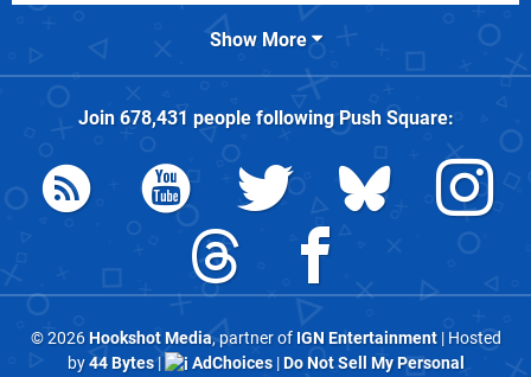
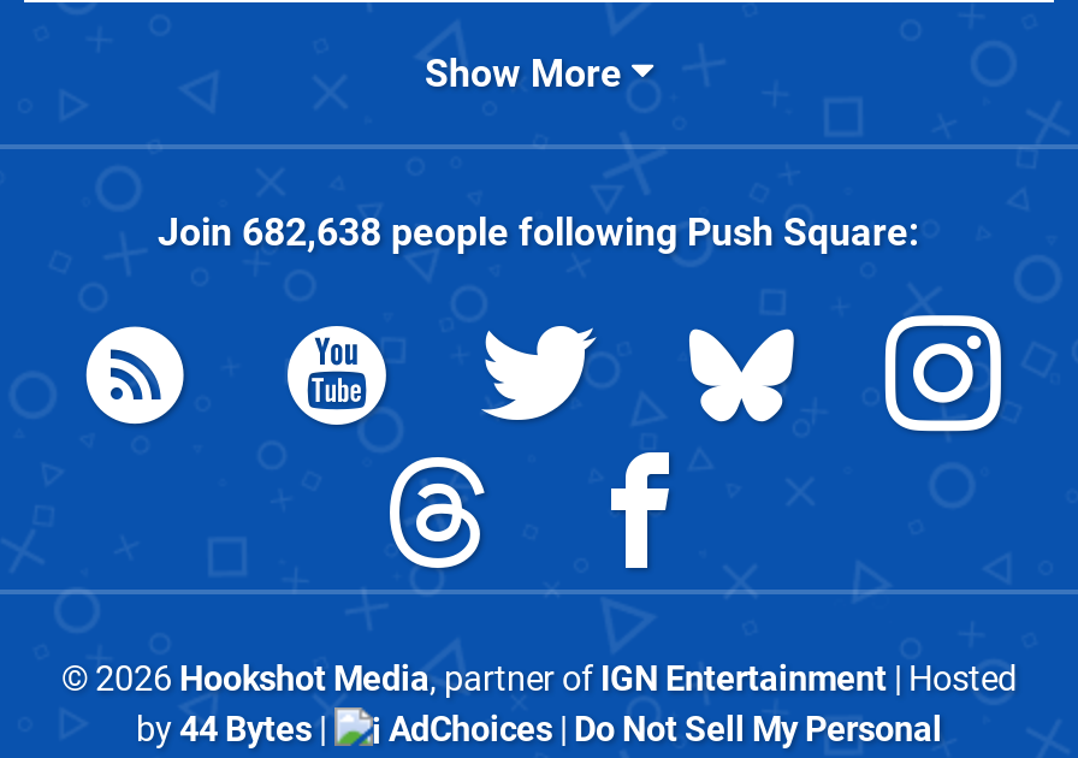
[78,107,453,129] Join 678,431 people following Push Square: -> [158,209,920,255] Join 682,638 people following Push Square:

